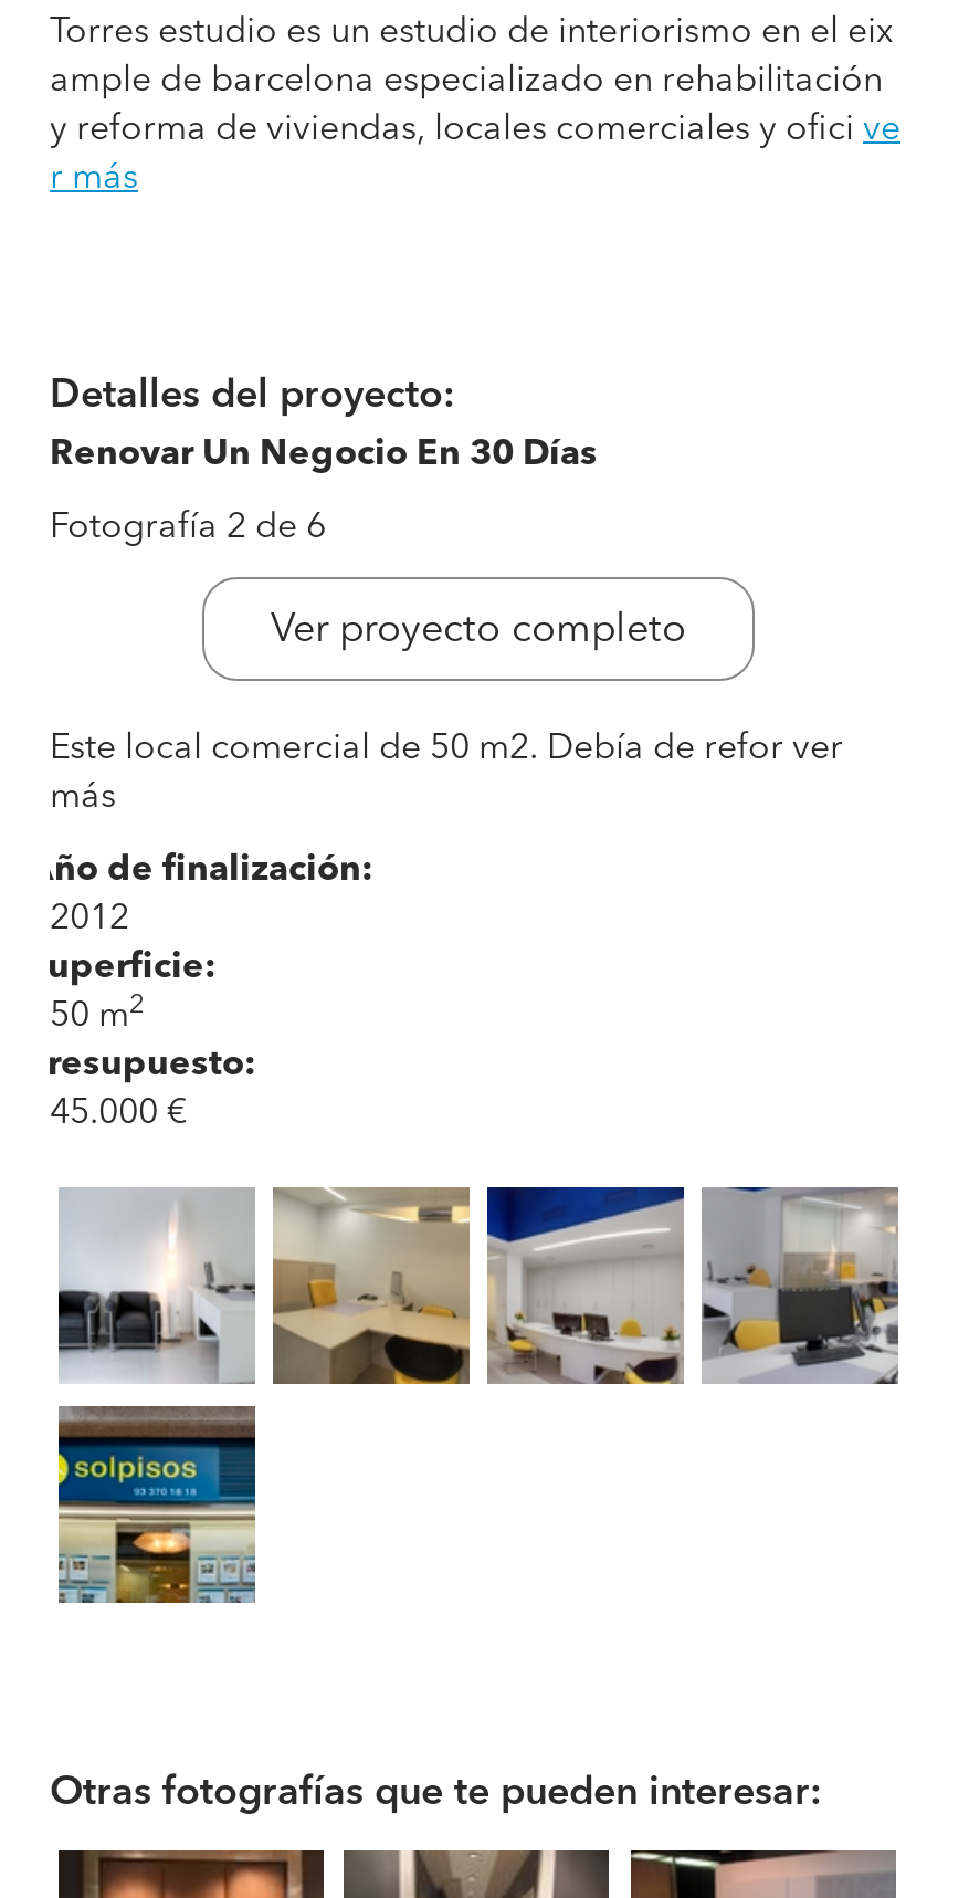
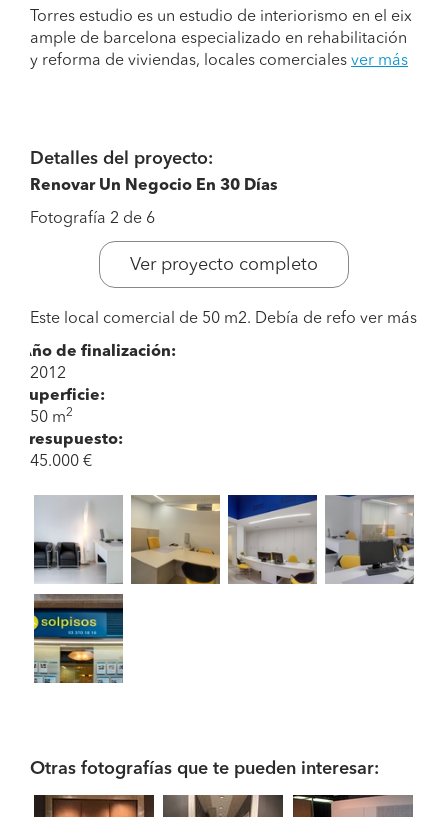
[50,112,900,196] y reforma de viviendas, locales comerciales y ofici ve | r más -> [30,53,408,69] y reforma de viviendas, locales comerciales ver más
[50,731,843,815] Este local comercial de 50 m2. Debía de refor ver | más -> [30,311,417,327] Este local comercial de 50 m2. Debía de refo ver más

